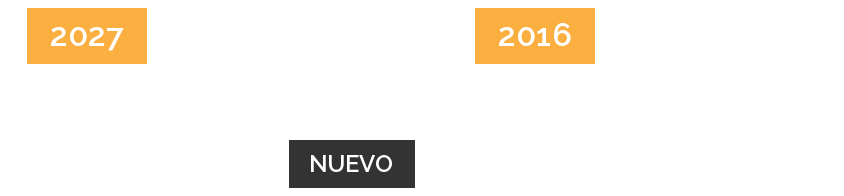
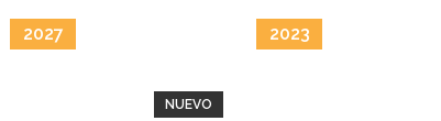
[498,15,572,53] 2016 -> [269,23,310,43] 2023

